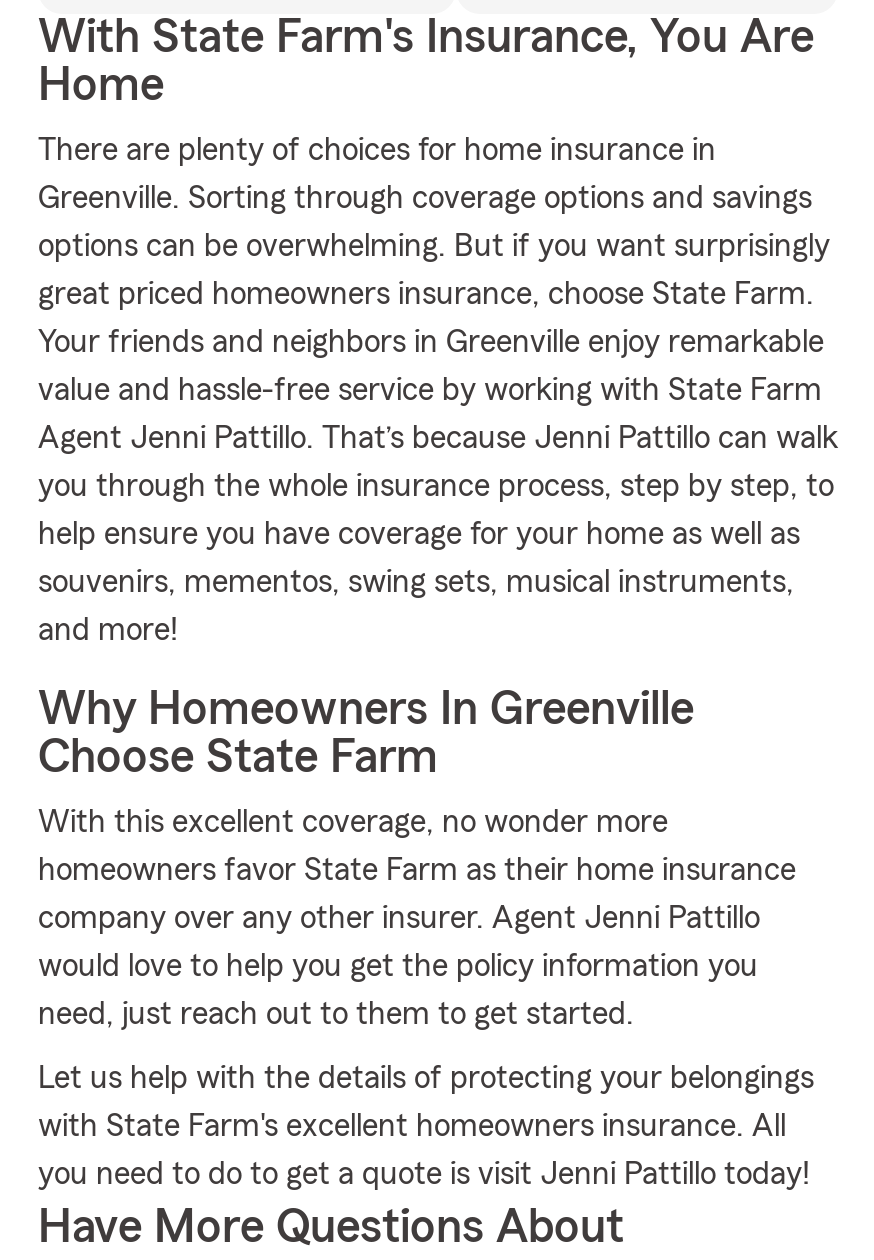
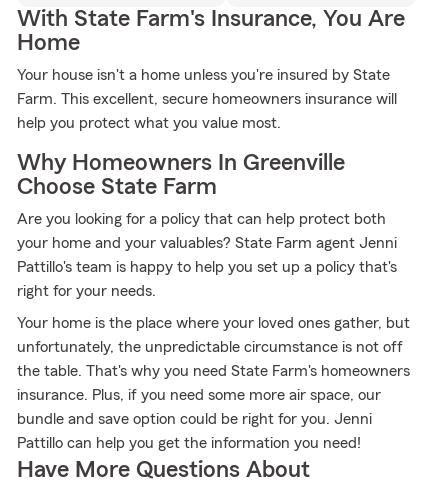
[38,134,838,646] There are plenty of choices for home insurance in | Greenville. Sorting through coverage options and savings | options can be overwhelming. But if you want surprisingly | great priced homeowners insurance, choose State Farm. | Your friends and neighbors in Greenville enjoy remarkable | value and hassle-free service by working with State Farm | Agent Jenni Pattillo. That’s because Jenni Pattillo can walk | you through the whole insurance process, step by step, to | help ensure you have coverage for your home as well as | souvenirs, mementos, swing sets, musical instruments, | and more! -> [17,67,397,131] Your house isn't a home unless you're insured by State | Farm. This excellent, secure homeowners insurance will | help you protect what you value most.
moved [38,686,694,782] -> [17,151,345,199]: Why Homeowners In Greenville | Choose State Farm
[38,806,814,1190] With this excellent coverage, no wonder more | homeowners favor State Farm as their home insurance | company over any other insurer. Agent Jenni Pattillo | would love to help you get the policy information you | need, just reach out to them to get started. | Let us help with the details of protecting your belongings | with State Farm's excellent homeowners insurance. All | you need to do to get a quote is visit Jenni Pattillo today! -> [17,211,410,451] Are you looking for a policy that can help protect both | your home and your valuables? State Farm agent Jenni | Pattillo's team is happy to help you set up a policy that's | right for your needs. | Your home is the place where your loved ones gather, but | unfortunately, the unpredictable circumstance is not off | the table. That's why you need State Farm's homeowners | insurance. Plus, if you need some more air space, our | bundle and save option could be right for you. Jenni | Pattillo can help you get the information you need!

